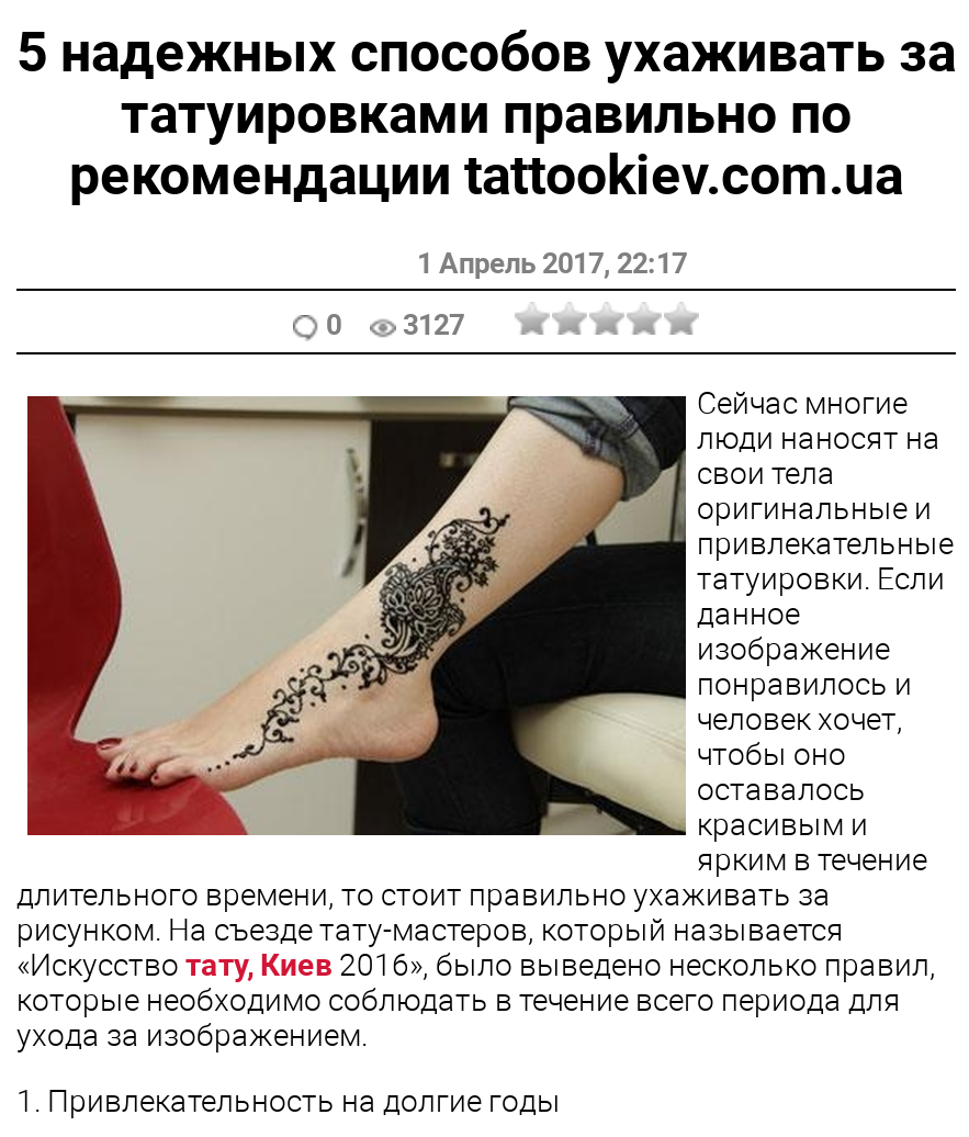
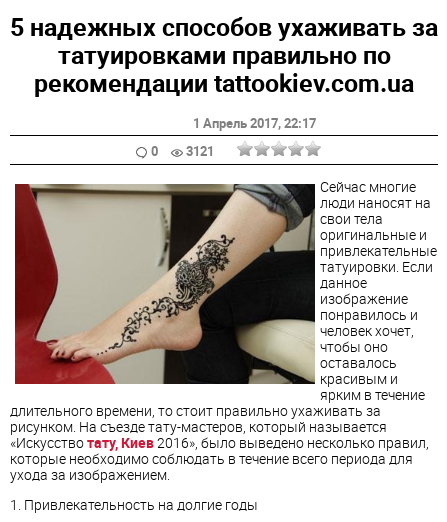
[326,304,471,344] 0 3127 -> [151,142,217,160] 0 3121

